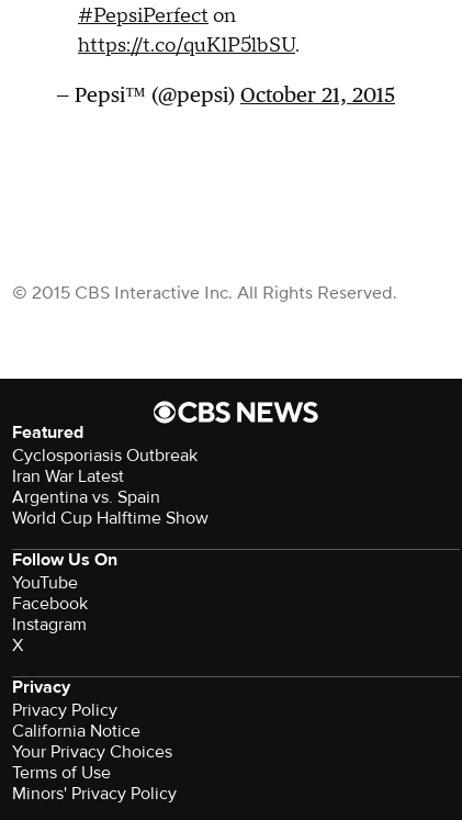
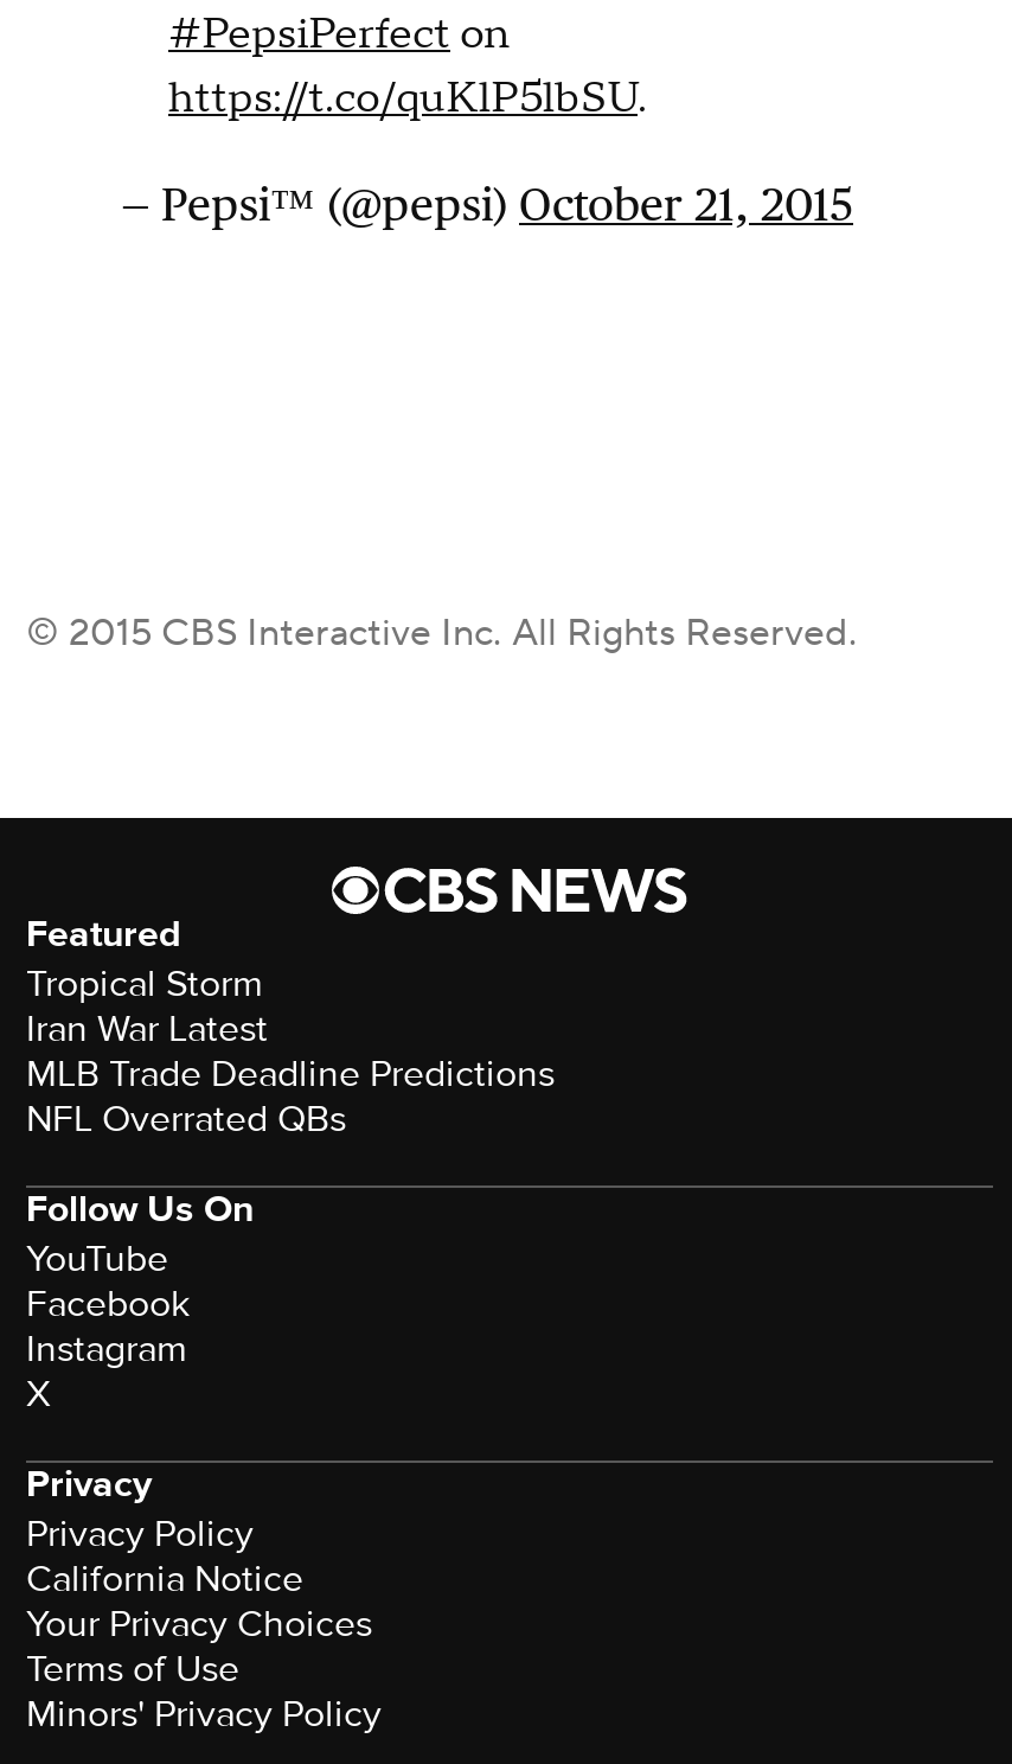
[12,445,198,467] Cyclosporiasis Outbreak -> [26,960,263,1008] Tropical Storm
[12,486,209,529] Argentina vs. Spain | World Cup Halftime Show -> [26,1051,555,1143] MLB Trade Deadline Predictions | NFL Overrated QBs

